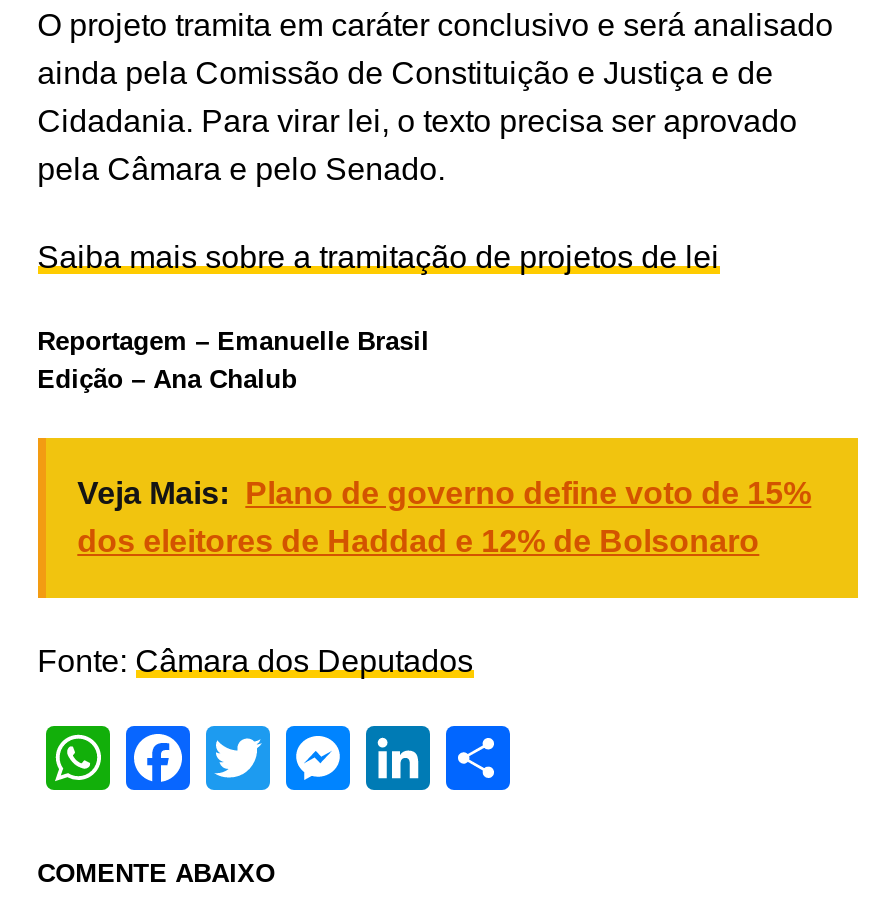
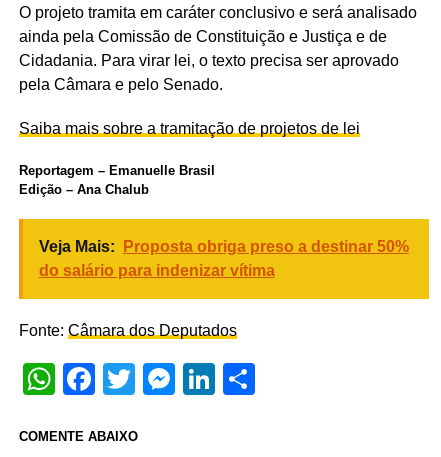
[77,477,811,559] Veja Mais: Plano de governo define voto de 15% | dos eleitores de Haddad e 12% de Bolsonaro -> [39,238,409,279] Veja Mais: Proposta obriga preso a destinar 50% | do salário para indenizar vítima

